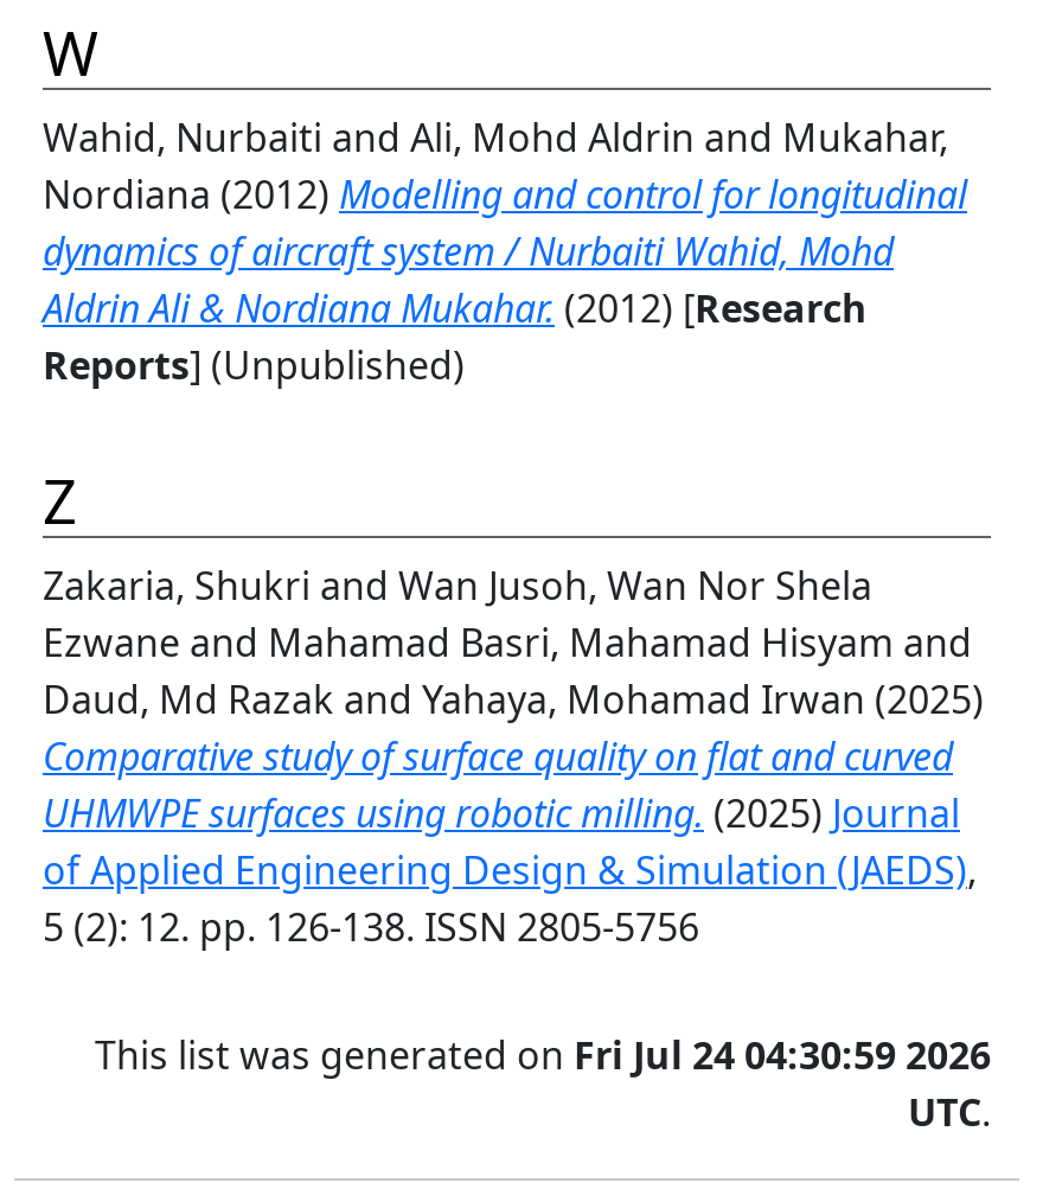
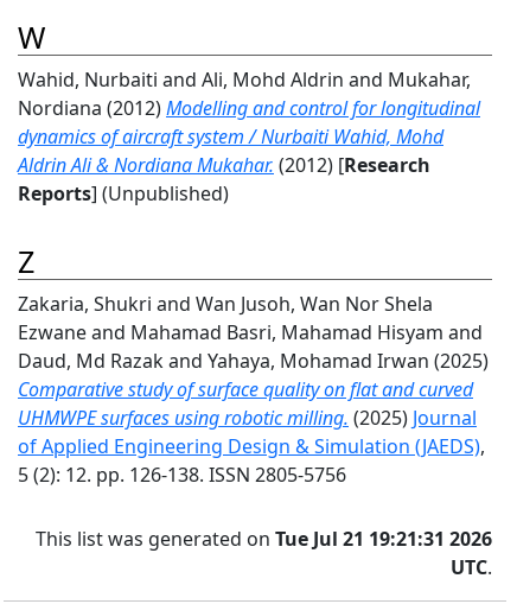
[95,1029,991,1081] This list was generated on Fri Jul 24 04:30:59 2026 -> [36,525,492,551] This list was generated on Tue Jul 21 19:21:31 2026

